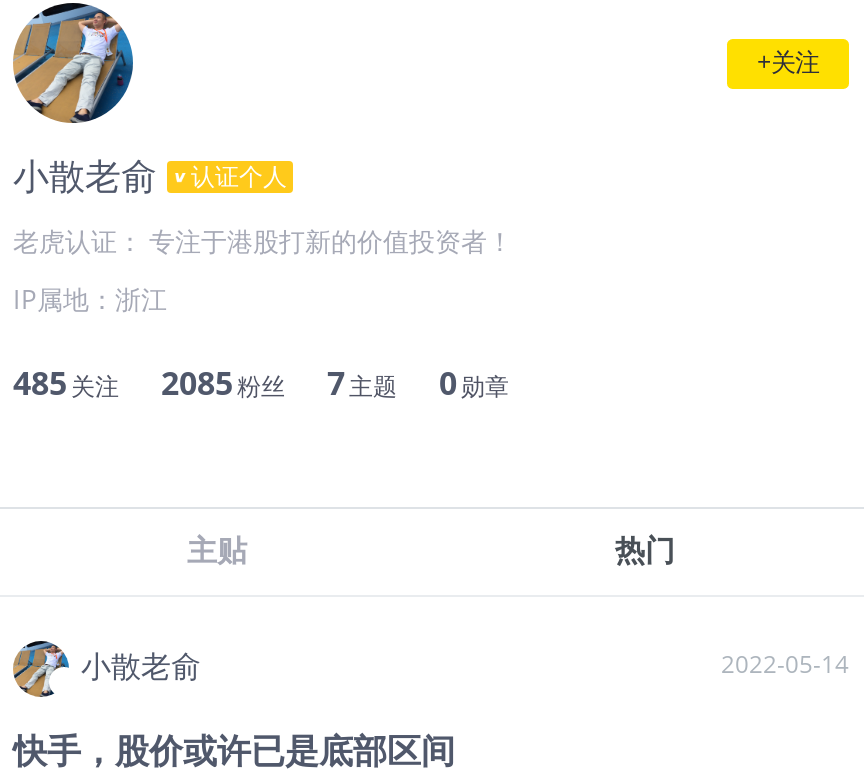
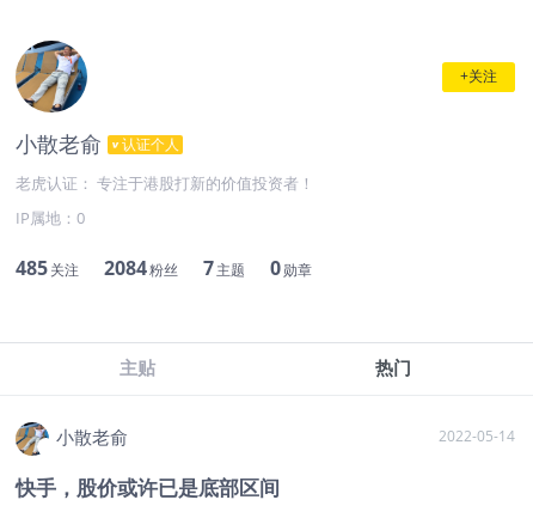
[13,281,167,317] IP属地：浙江 -> [16,207,85,228] IP属地：0
[13,361,509,405] 485 关注 2085 粉丝 7 主题 0 勋章 -> [16,255,312,281] 485 关注 2084 粉丝 7 主题 0 勋章

